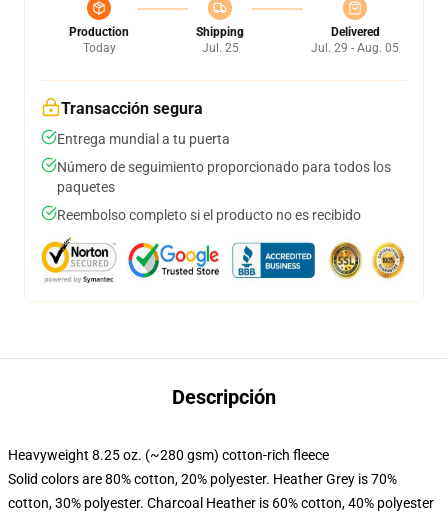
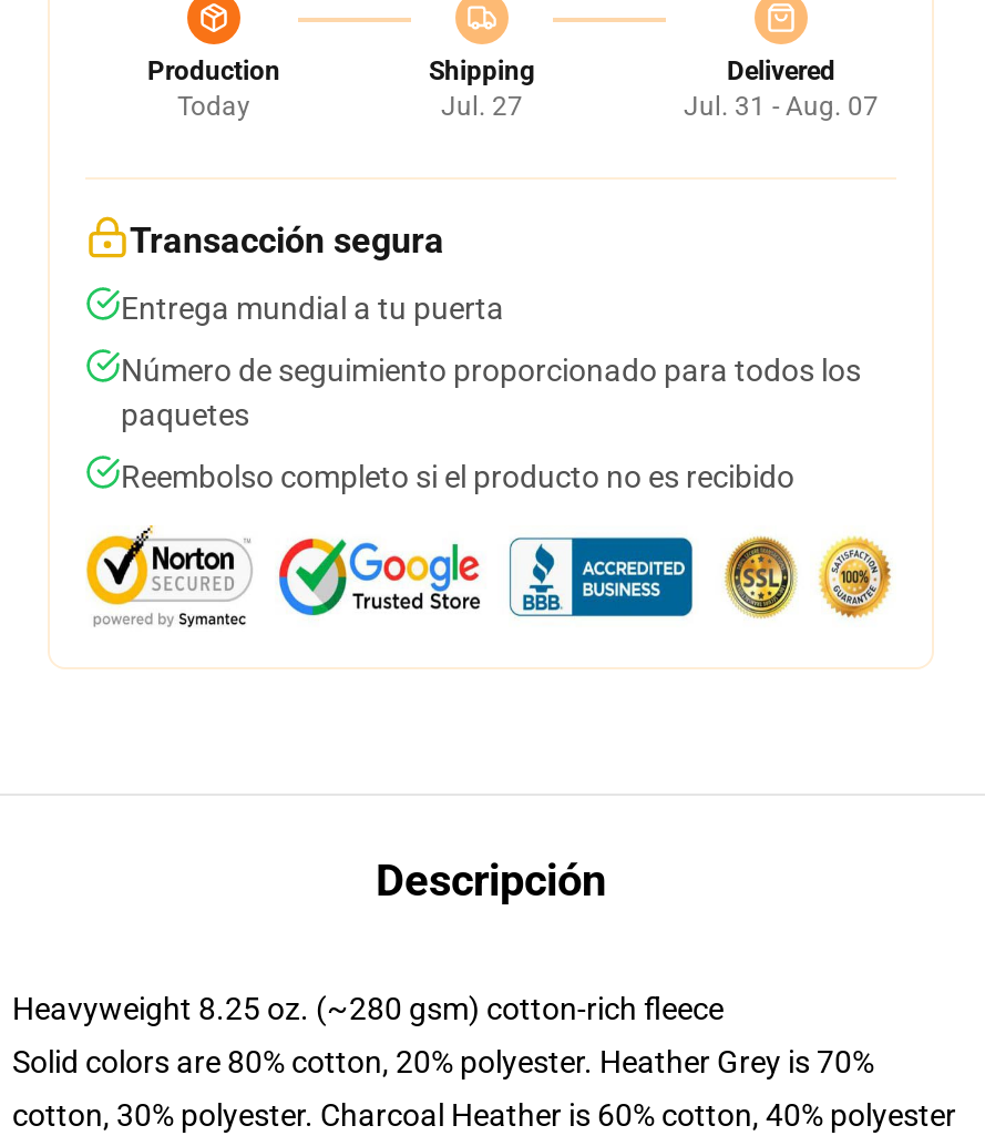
[201,41,238,55] Jul. 25 -> [441,91,523,122] Jul. 27
[311,41,399,55] Jul. 29 - Aug. 05 -> [684,91,879,122] Jul. 31 - Aug. 07

